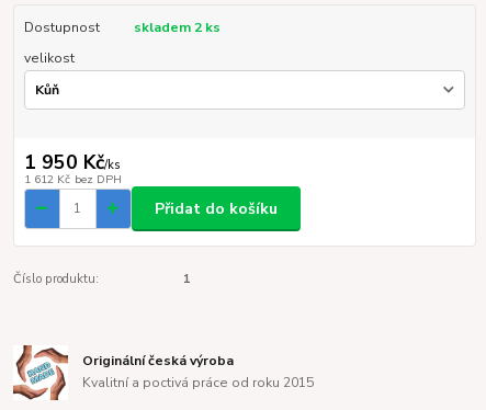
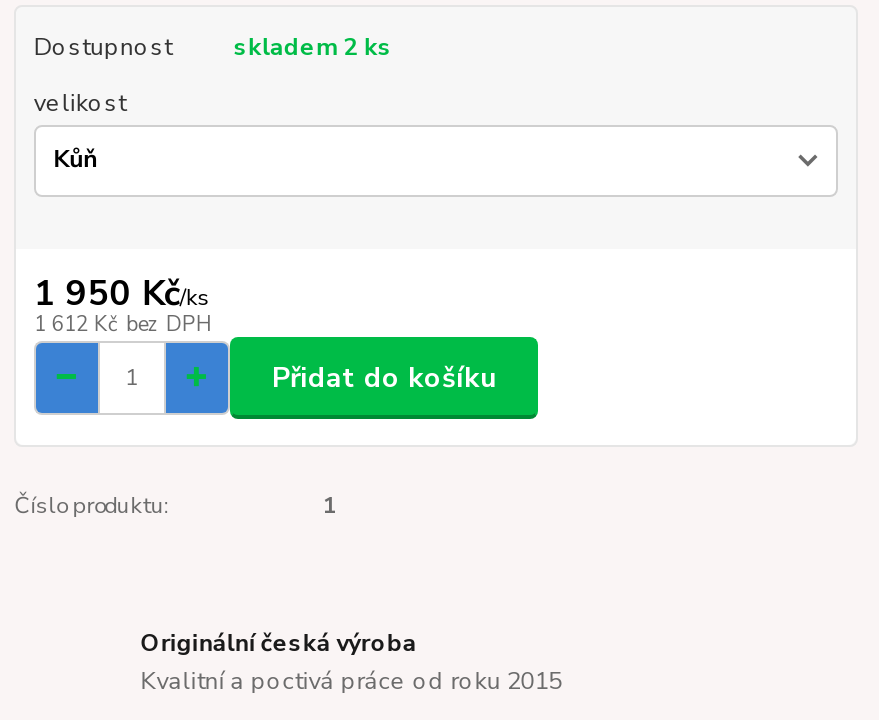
[12,344,69,401] [image] -> none

